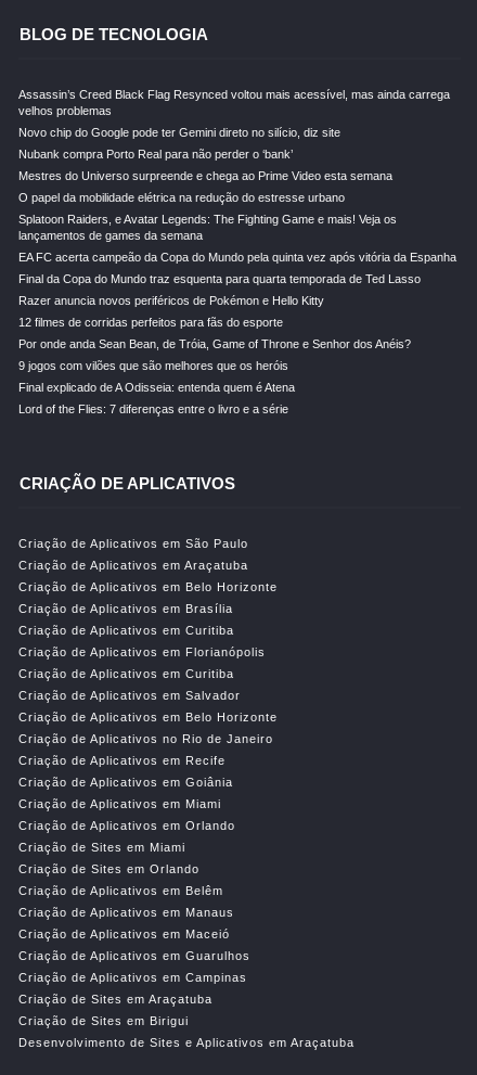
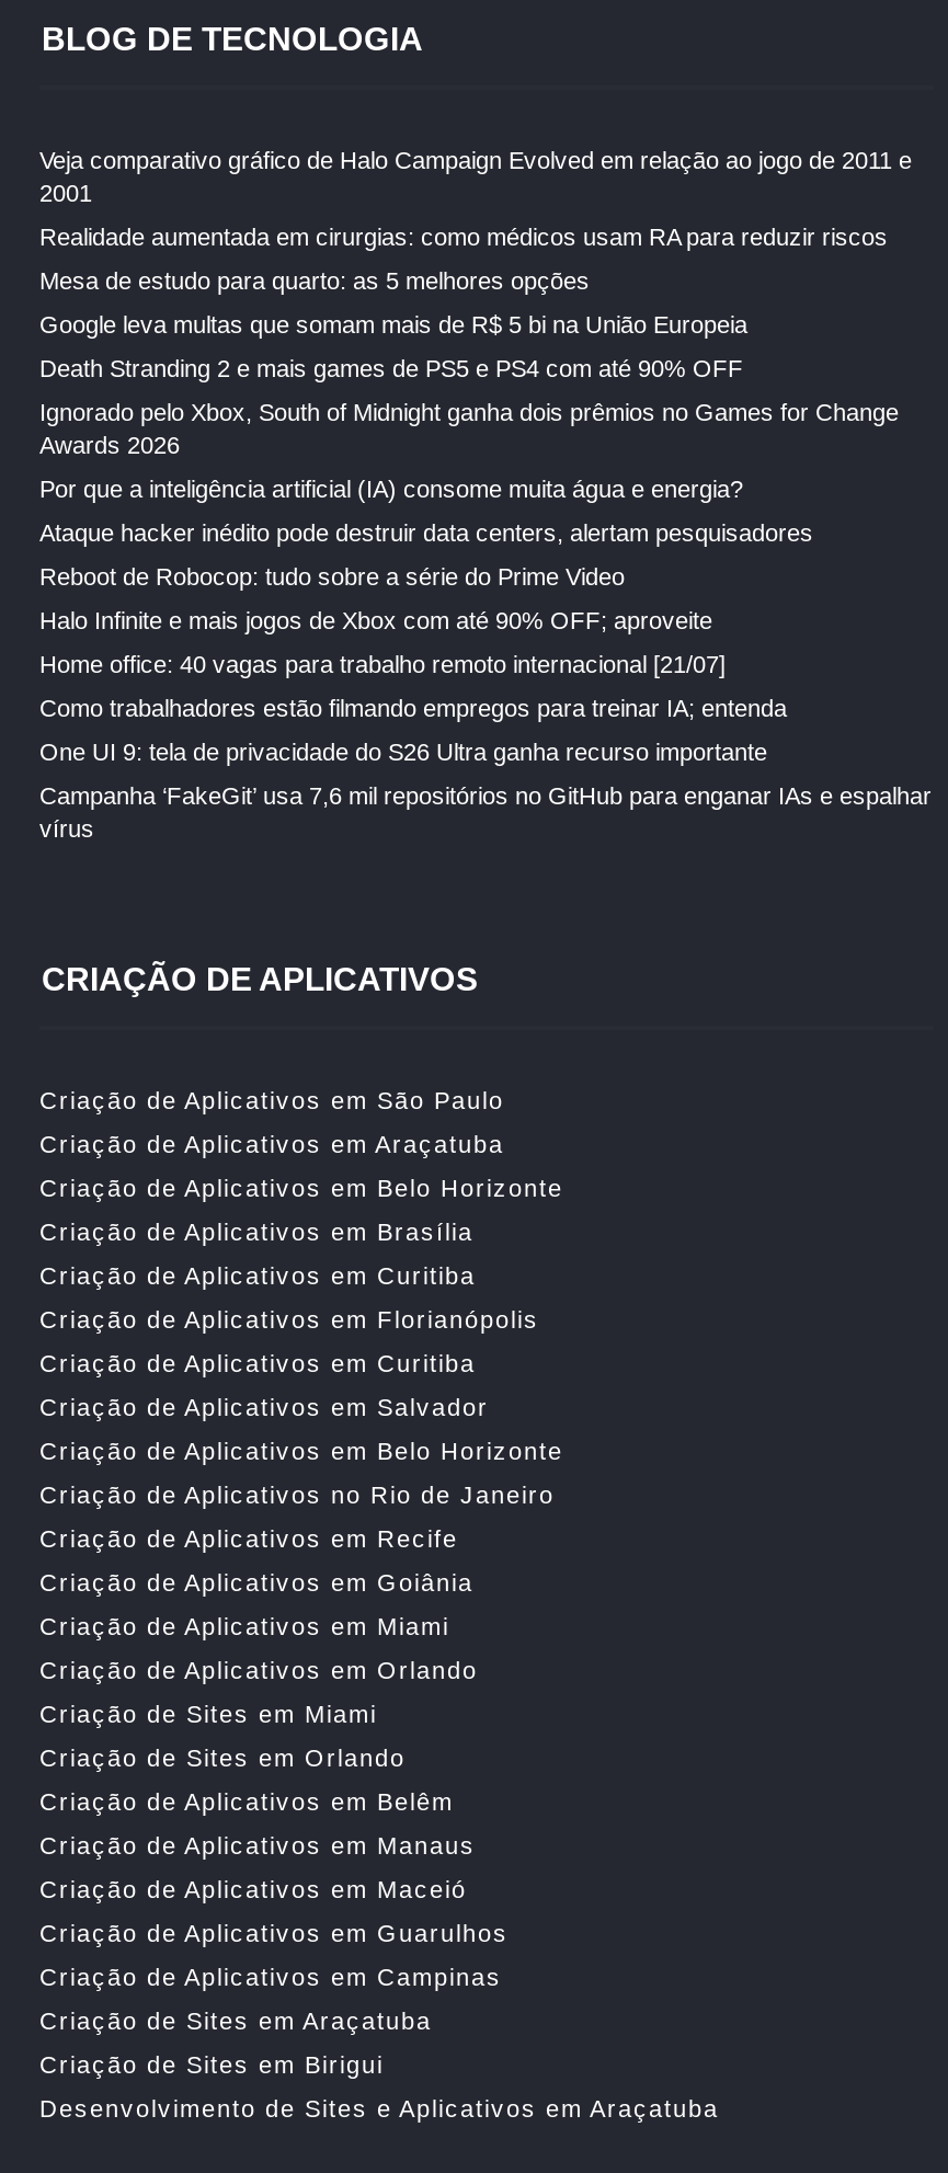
[18,88,450,117] Assassin’s Creed Black Flag Resynced voltou mais acessível, mas ainda carrega | velhos problemas -> [39,147,912,206] Veja comparativo gráfico de Halo Campaign Evolved em relação ao jogo de 2011 e | 2001
[18,126,340,139] Novo chip do Google pode ter Gemini direto no silício, diz site -> [39,224,888,250] Realidade aumentada em cirurgias: como médicos usam RA para reduzir riscos
[18,148,293,161] Nubank compra Porto Real para não perder o ‘bank’ -> [39,267,590,294] Mesa de estudo para quarto: as 5 melhores opções
[18,169,392,182] Mestres do Universo surpreende e chega ao Prime Video esta semana -> [39,311,747,338] Google leva multas que somam mais de R$ 5 bi na União Europeia
[18,191,345,204] O papel da mobilidade elétrica na redução do estresse urbano -> [39,355,743,381] Death Stranding 2 e mais games de PS5 e PS4 com até 90% OFF
[18,213,397,242] Splatoon Raiders, e Avatar Legends: The Fighting Game e mais! Veja os | lançamentos de games da semana -> [39,399,899,458] Ignorado pelo Xbox, South of Midnight ganha dois prêmios no Games for Change | Awards 2026
[18,251,456,264] EA FC acerta campeão da Copa do Mundo pela quinta vez após vitória da Espanha -> [39,476,743,502] Por que a inteligência artificial (IA) consome muita água e energia?
[18,272,421,285] Final da Copa do Mundo traz esquenta para quarta temporada de Ted Lasso -> [39,519,813,546] Ataque hacker inédito pode destruir data centers, alertam pesquisadores
[18,294,324,307] Razer anuncia novos periféricos de Pokémon e Hello Kitty -> [39,563,625,590] Reboot de Robocop: tudo sobre a série do Prime Video
[18,316,283,329] 12 filmes de corridas perfeitos para fãs do esporte -> [39,607,712,633] Halo Infinite e mais jogos de Xbox com até 90% OFF; aproveite
[18,337,411,350] Por onde anda Sean Bean, de Tróia, Game of Throne e Senhor dos Anéis? -> [39,651,726,677] Home office: 40 vagas para trabalho remoto internacional [21/07]
[18,359,288,372] 9 jogos com vilões que são melhores que os heróis -> [39,695,787,721] Como trabalhadores estão filmando empregos para treinar IA; entenda
[18,381,295,394] Final explicado de A Odisseia: entenda quem é Atena -> [39,739,767,765] One UI 9: tela de privacidade do S26 Ultra ganha recurso importante
[18,402,288,415] Lord of the Flies: 7 diferenças entre o livro e a série -> [39,782,932,842] Campanha ‘FakeGit’ usa 7,6 mil repositórios no GitHub para enganar IAs e espalhar | vírus

